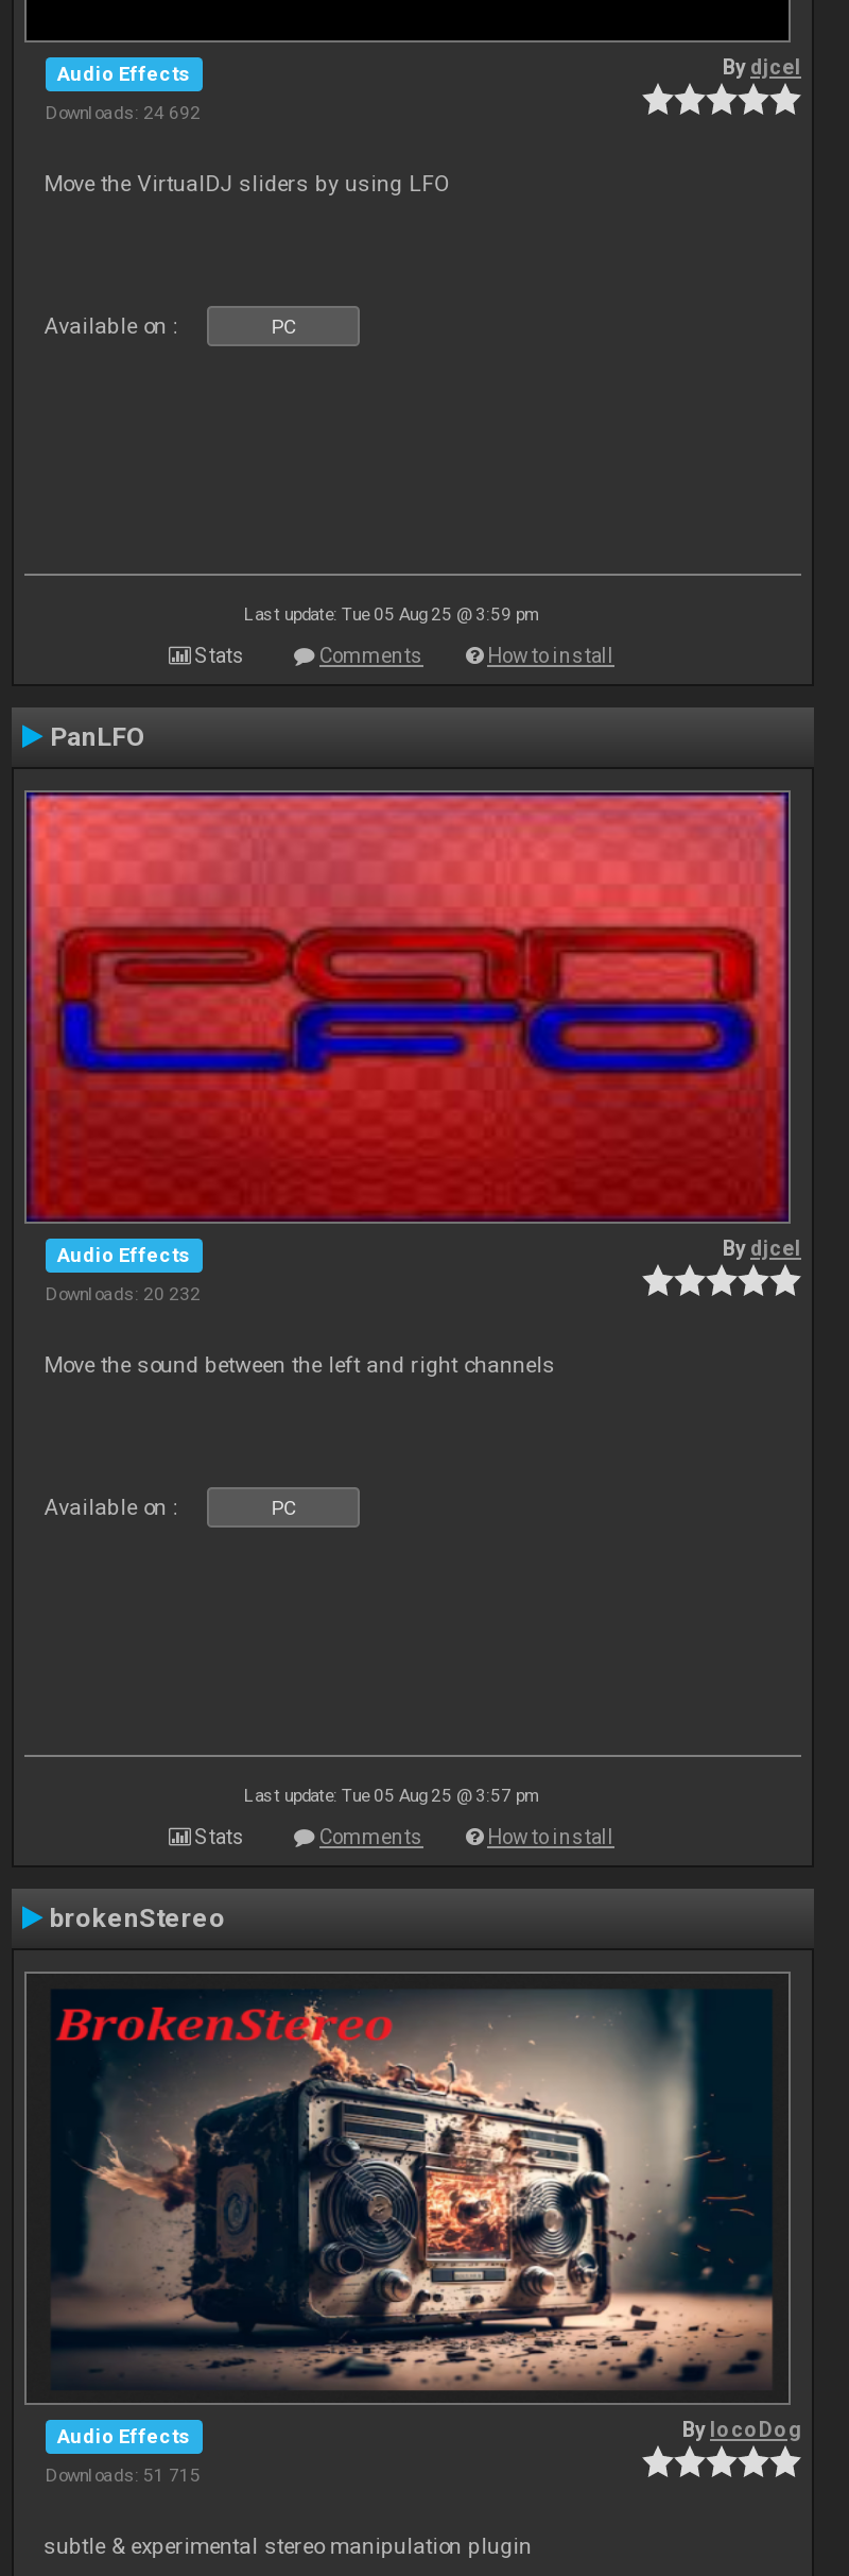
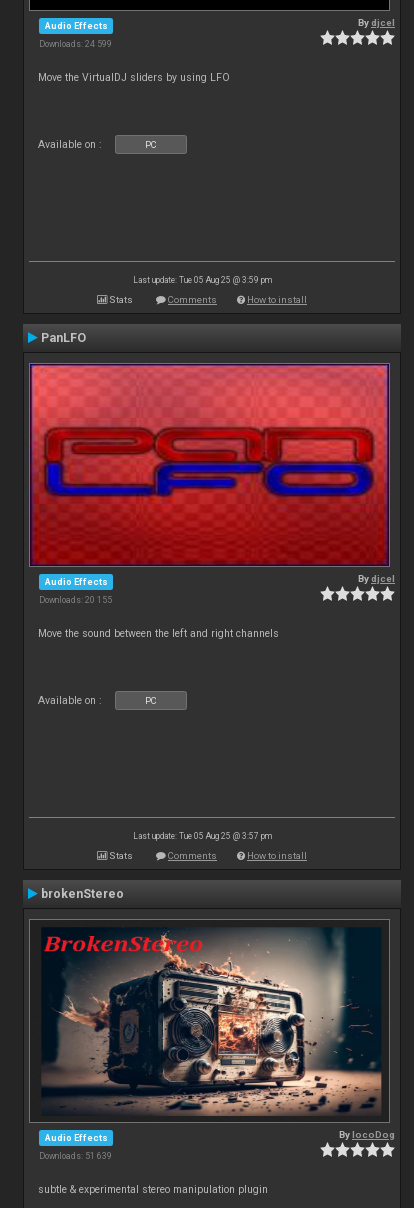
[46,101,201,123] Downloads: 24 692 -> [39,39,112,49] Downloads: 24 599
[46,1283,201,1304] Downloads: 20 232 -> [39,595,112,605] Downloads: 20 155
[46,2464,201,2485] Downloads: 51 715 -> [39,1151,112,1161] Downloads: 51 639

